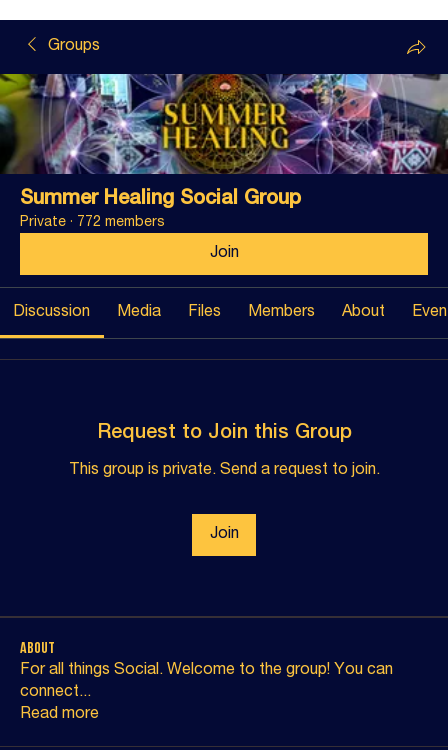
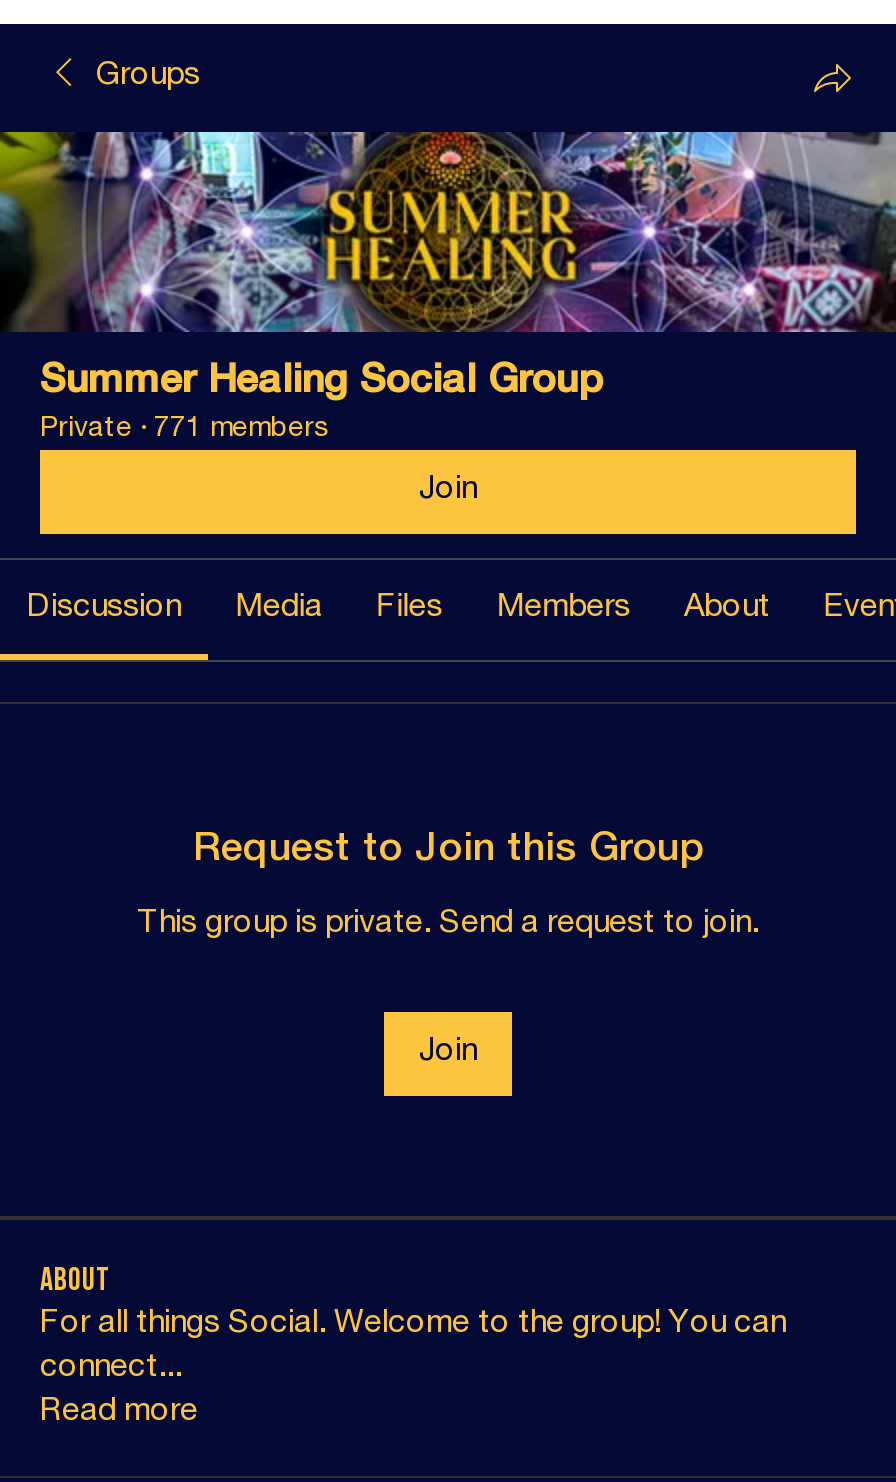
[20,216,165,230] Private · 772 members -> [40,416,330,444] Private · 771 members

